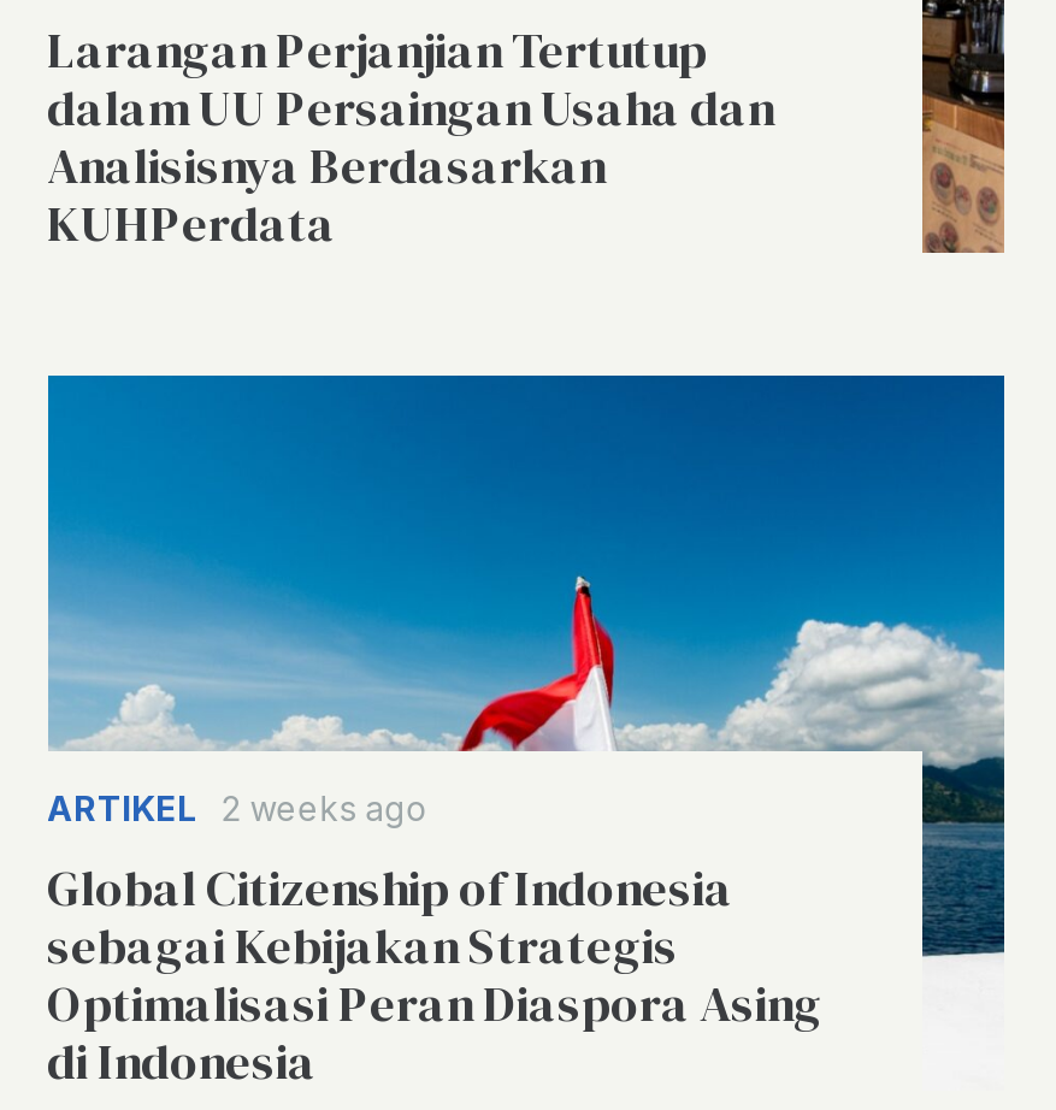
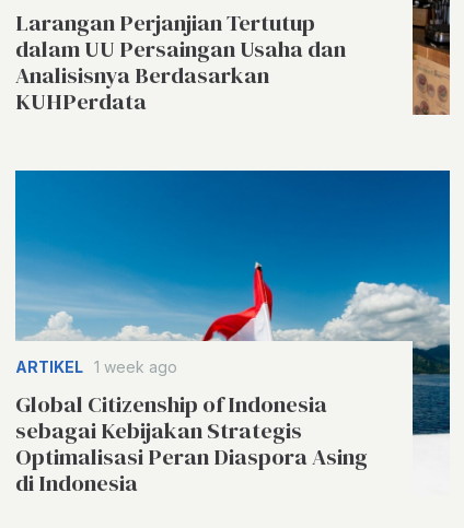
[47,787,428,828] ARTIKEL 2 weeks ago -> [15,357,177,376] ARTIKEL 1 week ago

